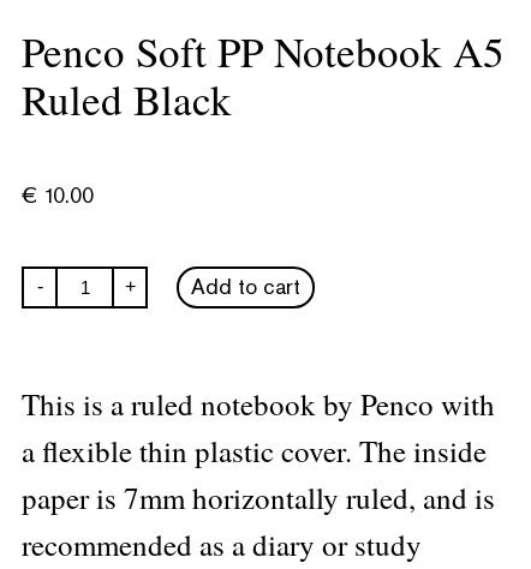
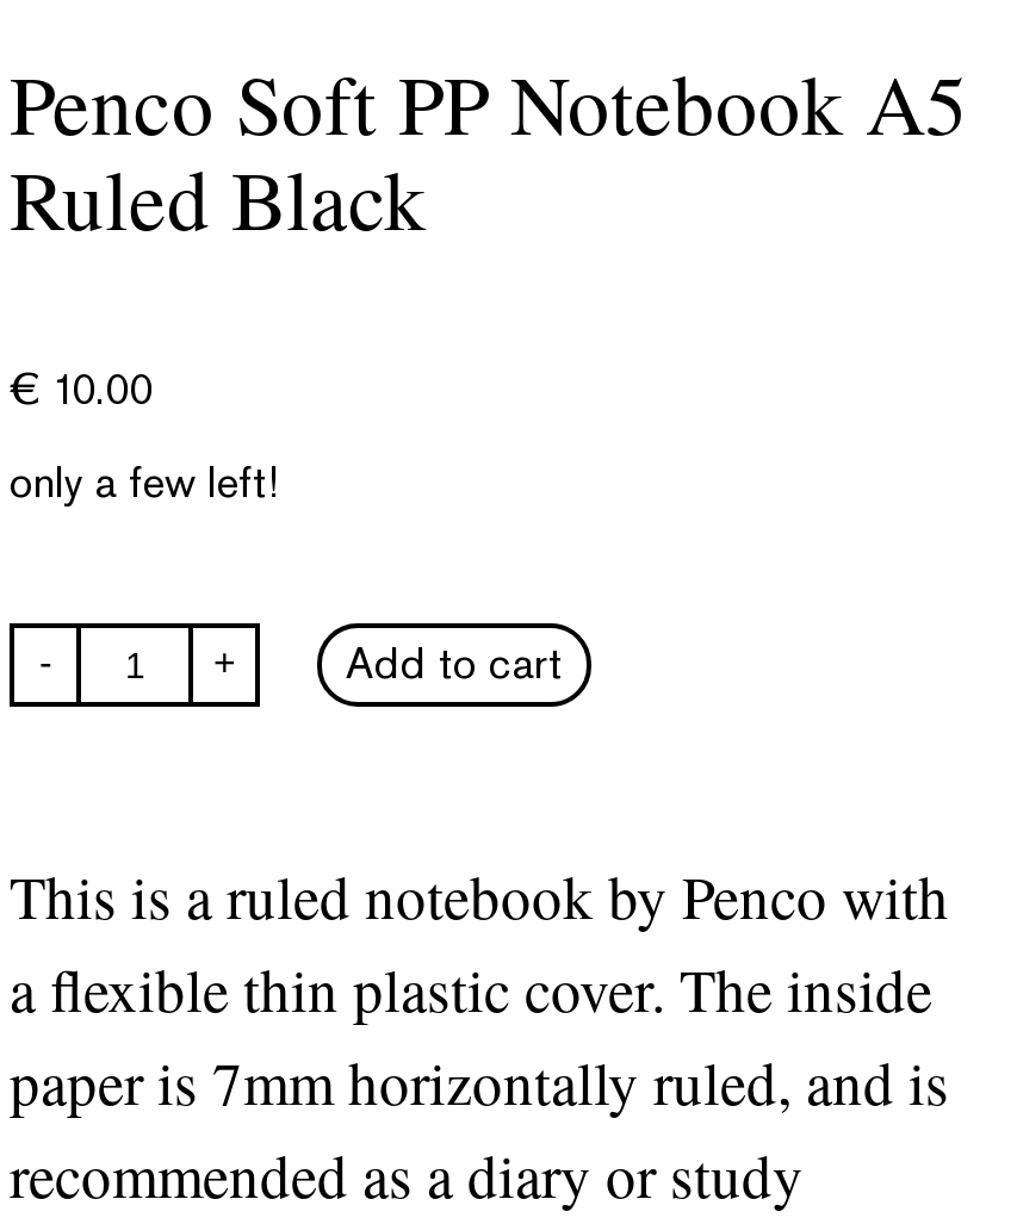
none -> [10,454,279,508] only a few left!

